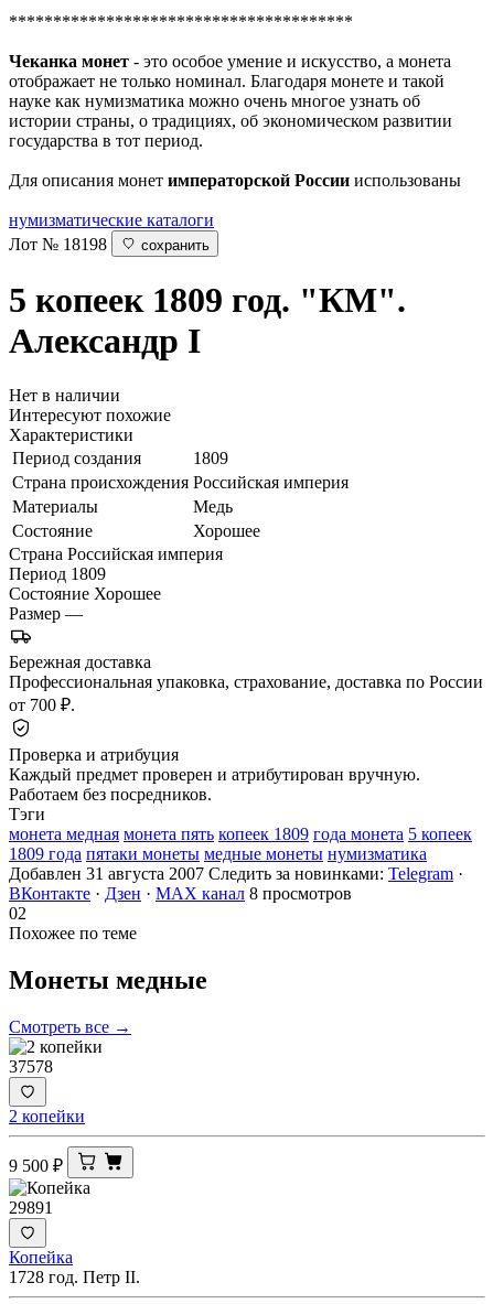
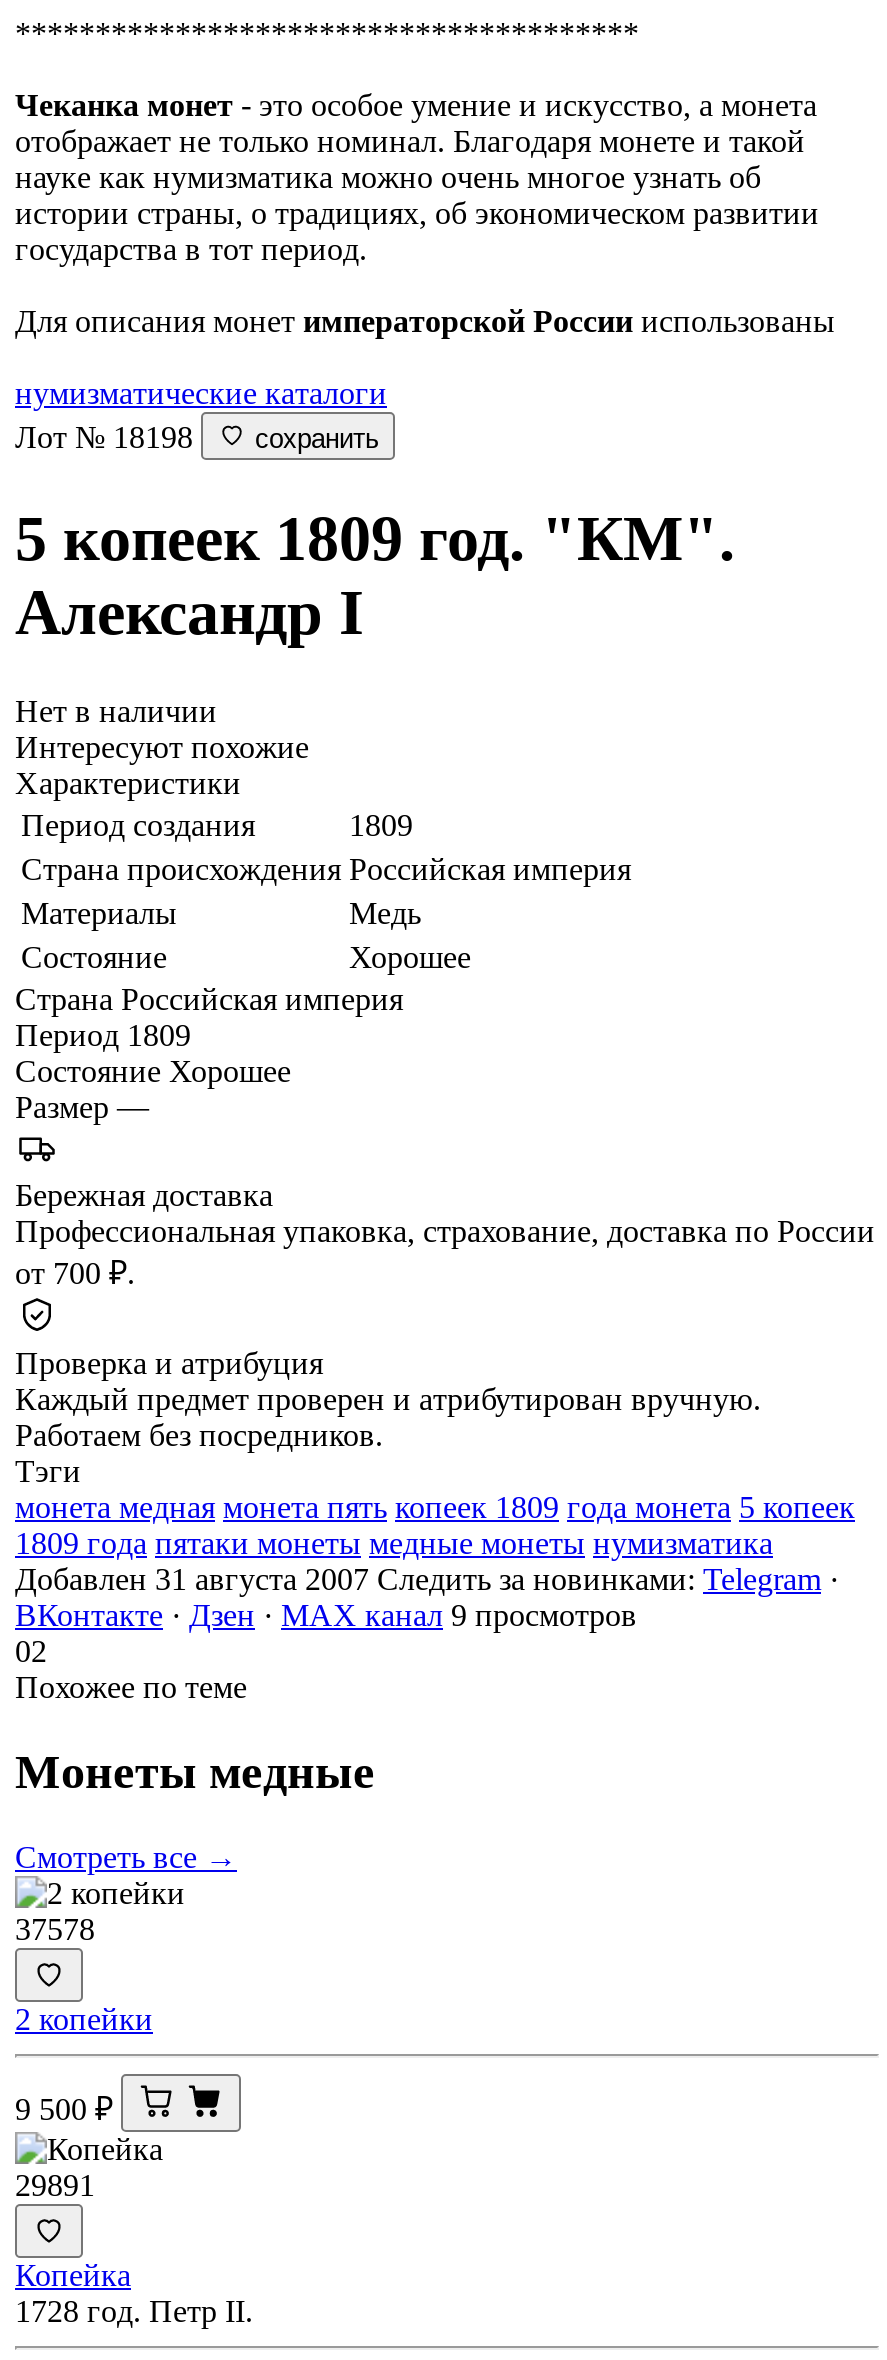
[9,884,352,902] ВКонтакте · Дзен · MAX канал 8 просмотров -> [15,1597,637,1631] ВКонтакте · Дзен · MAX канал 9 просмотров

